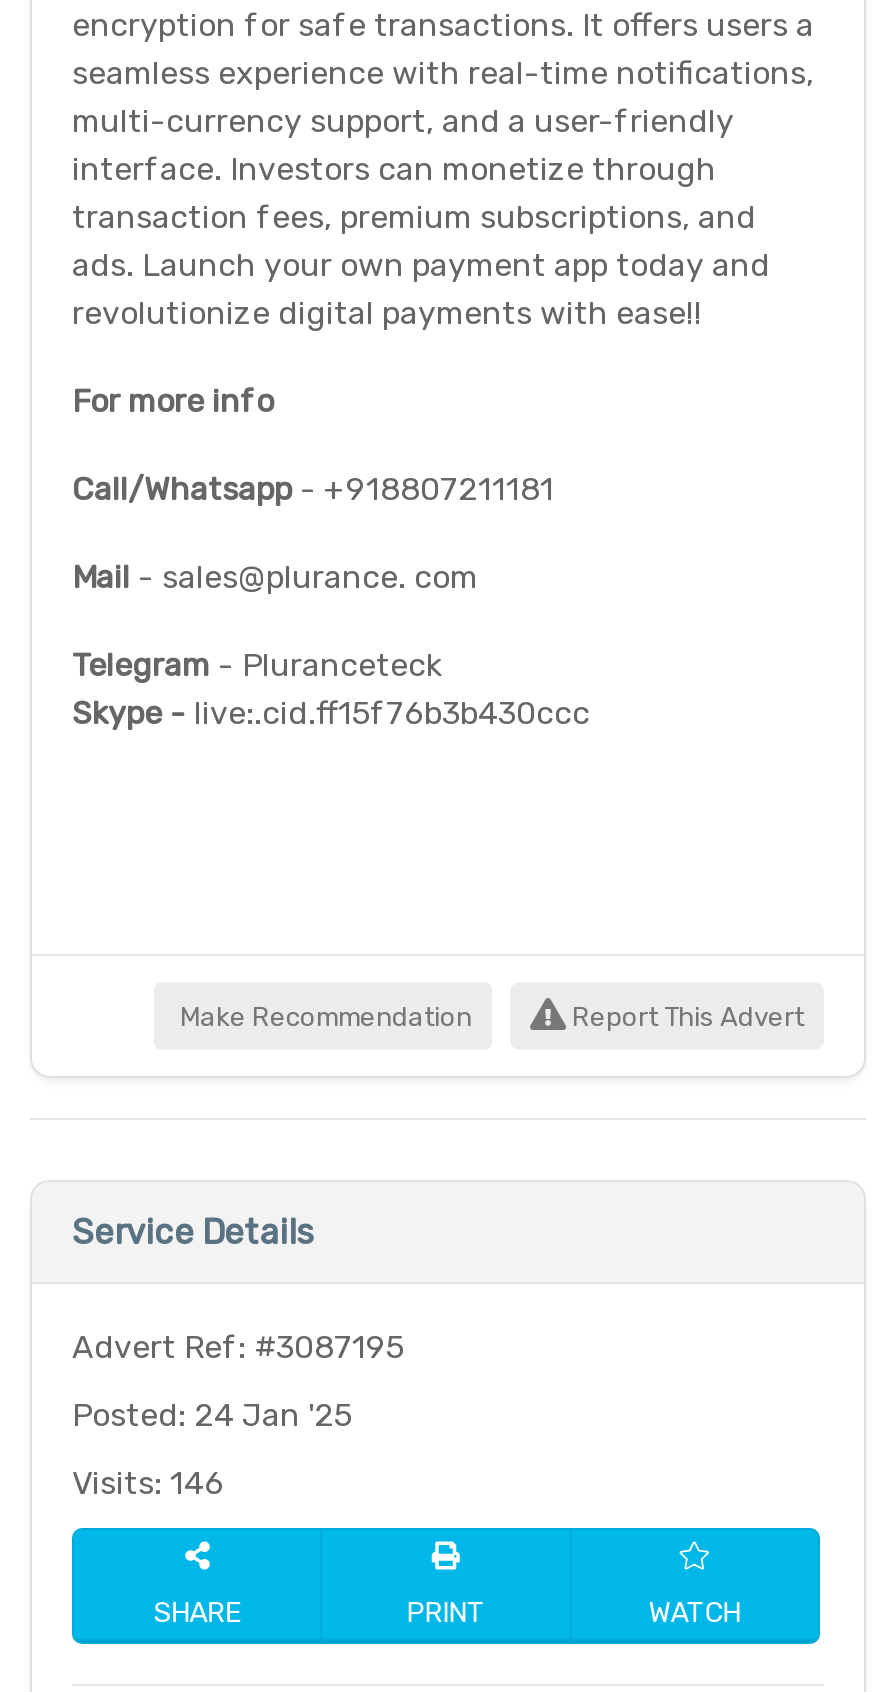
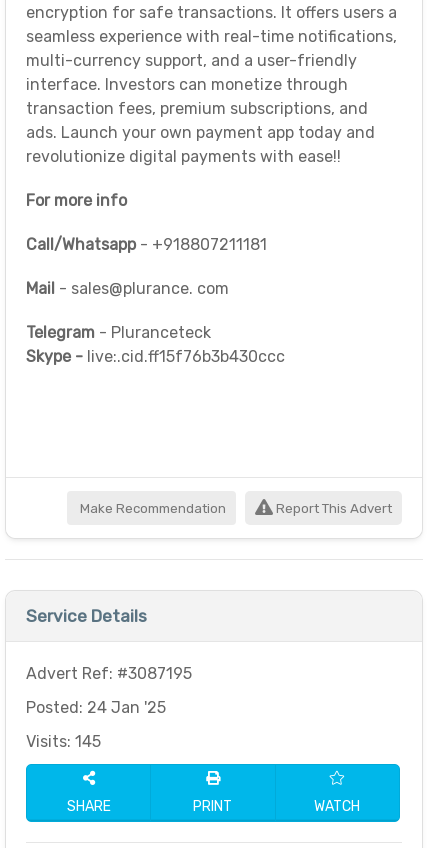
[72,1465,224,1503] Visits: 146 -> [26,732,101,751] Visits: 145

